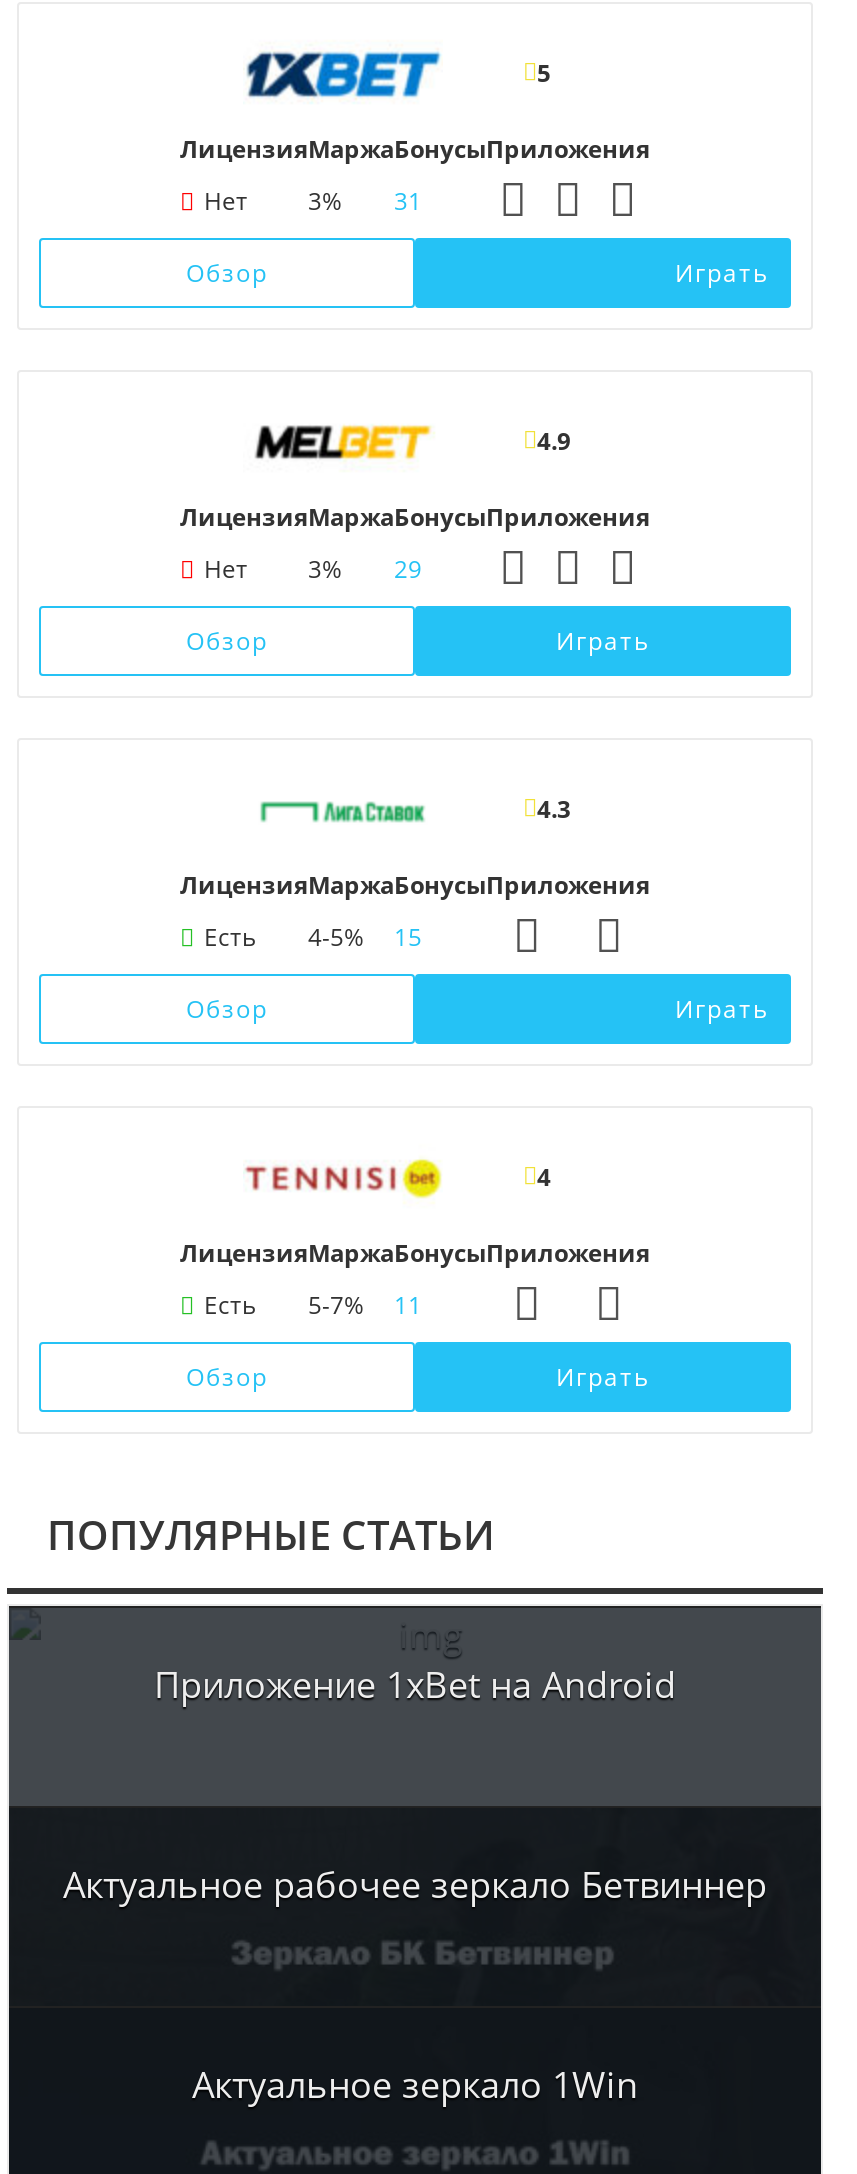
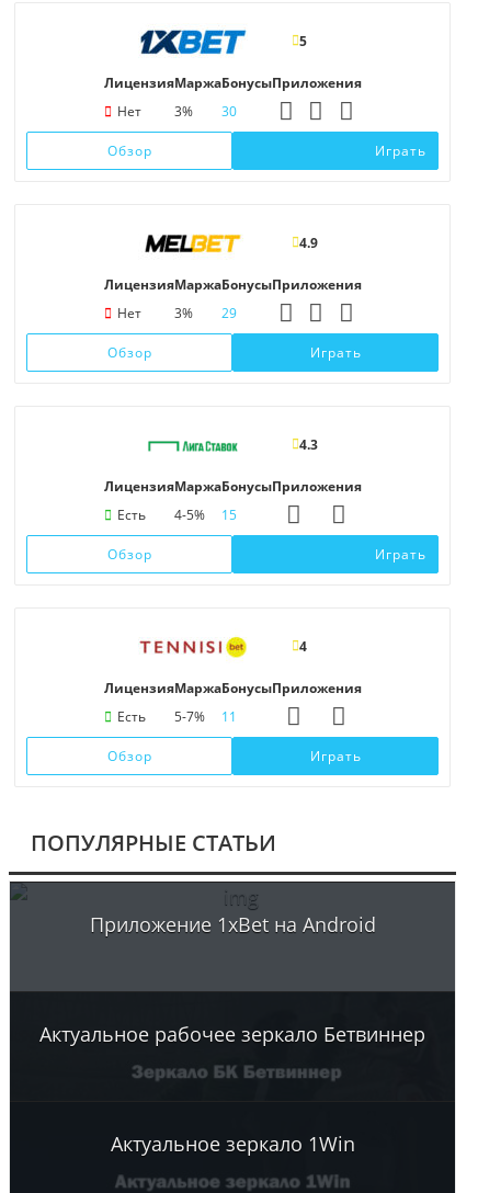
[204,183,422,217] Нет 3% 31 -> [117,102,236,120] Нет 3% 30

